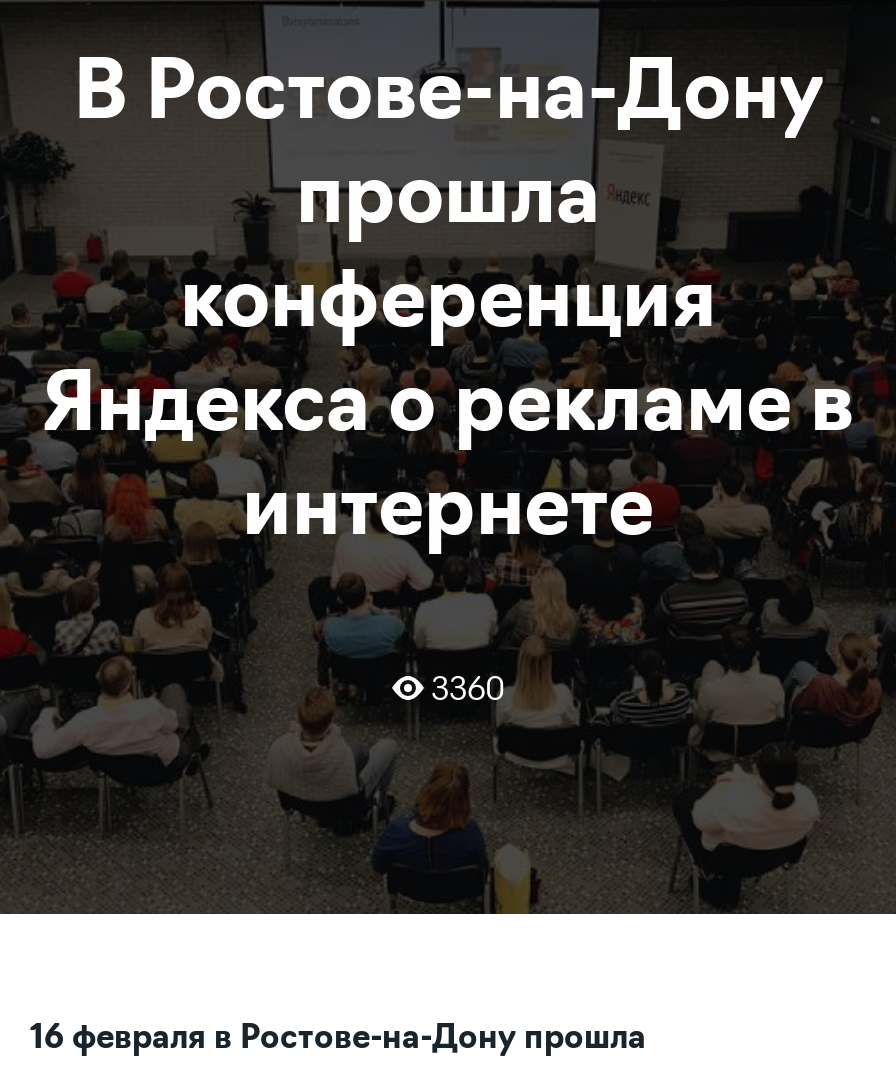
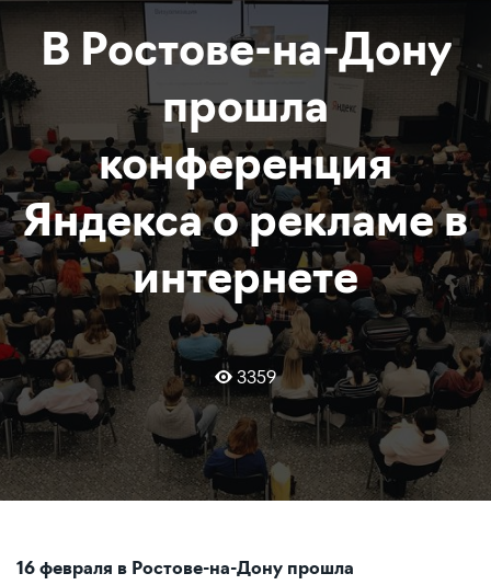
[423,676,505,708] 3360 -> [232,370,276,388] 3359

